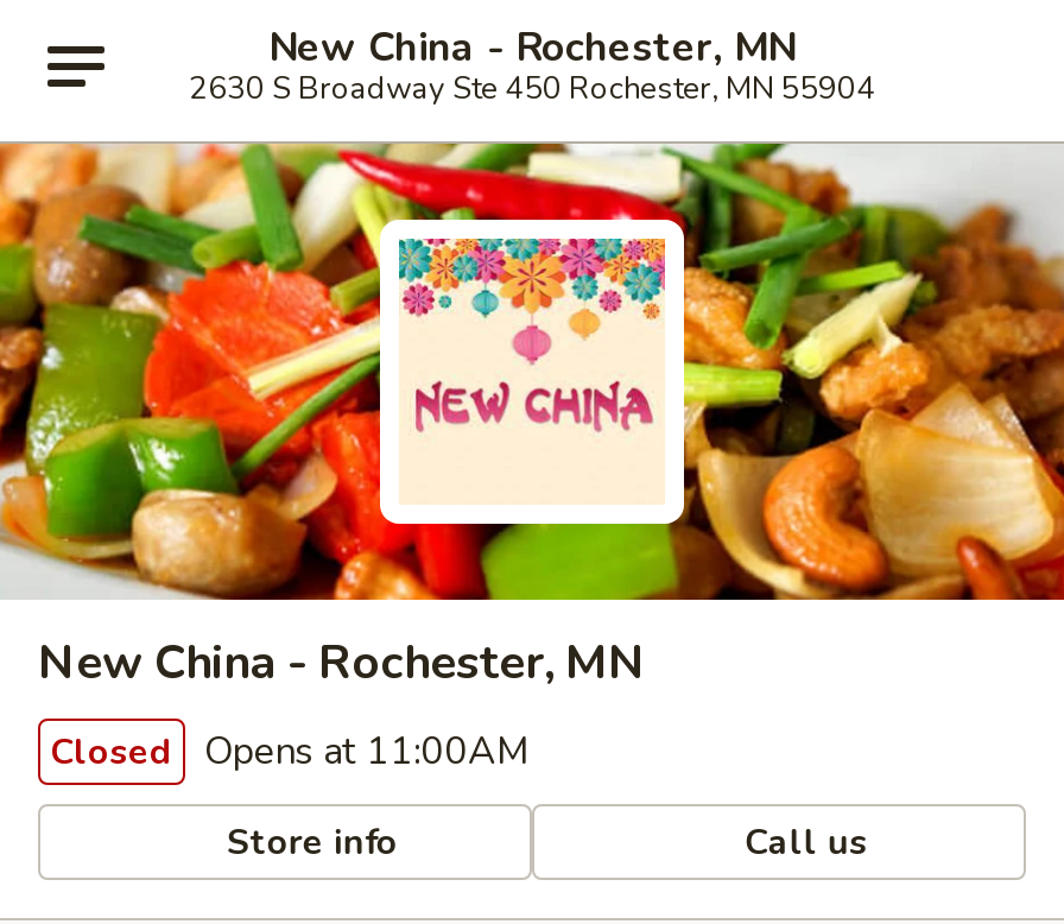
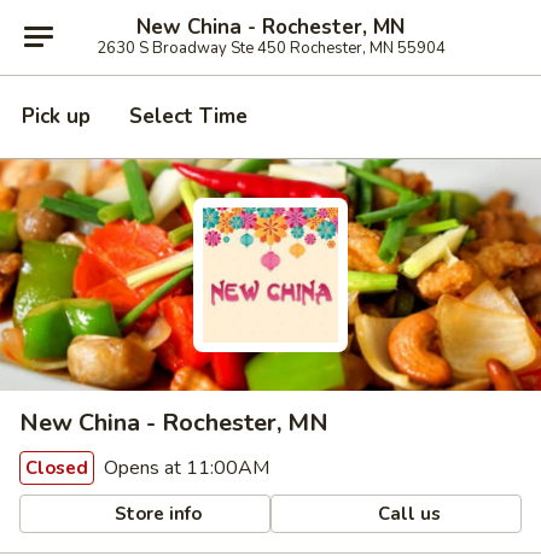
none -> [22,103,248,130] Pick up | Select Time

